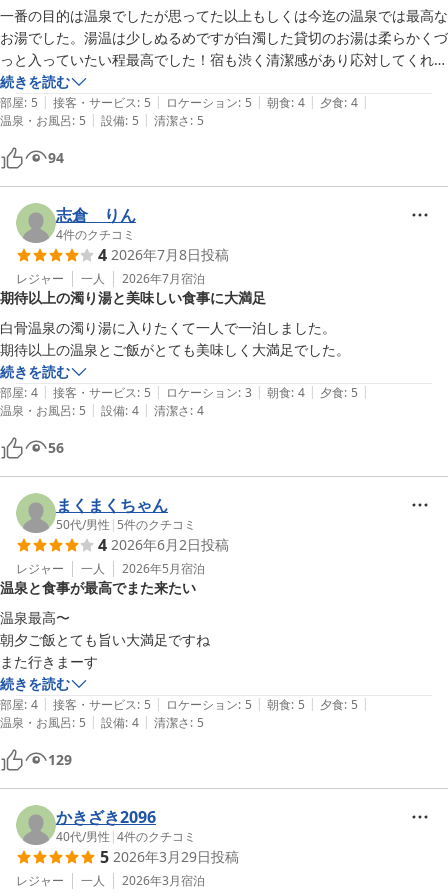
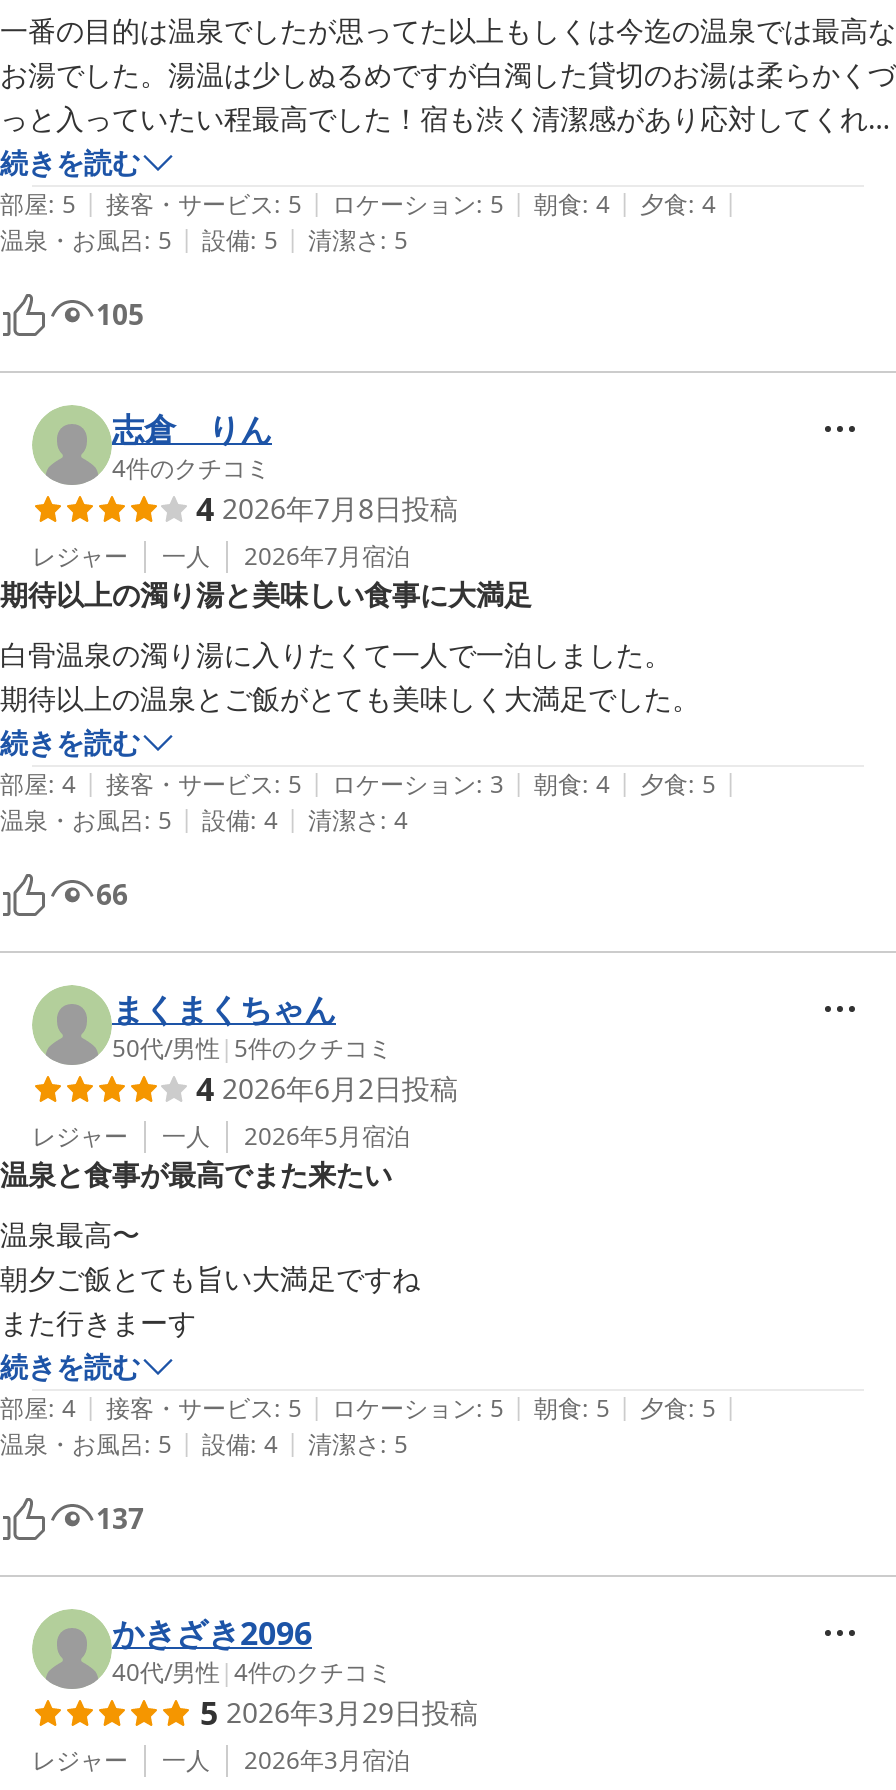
[48,148,64,167] 94 -> [96,295,144,333] 105
[48,438,64,457] 56 -> [96,875,128,913] 66
[48,750,72,769] 129 -> [96,1499,144,1537] 137

